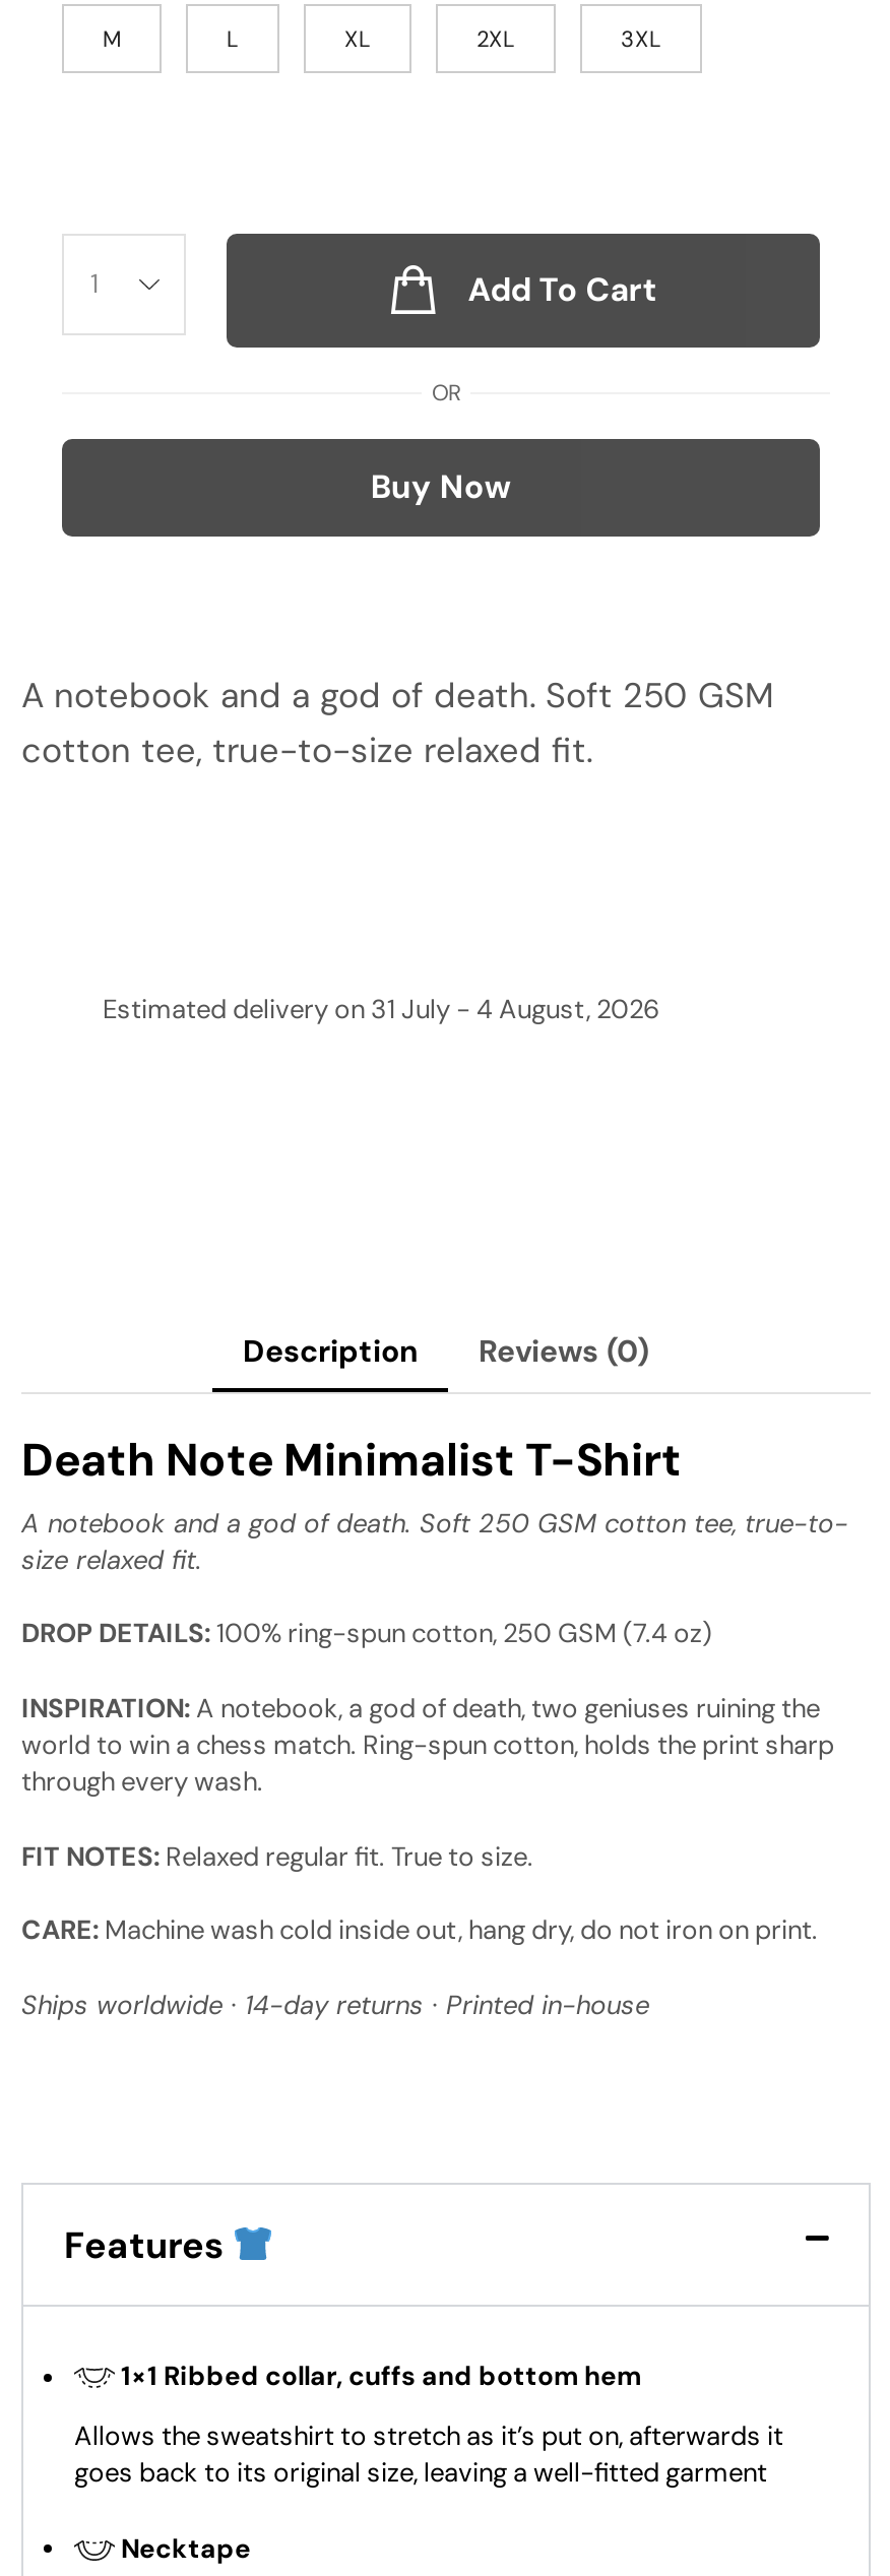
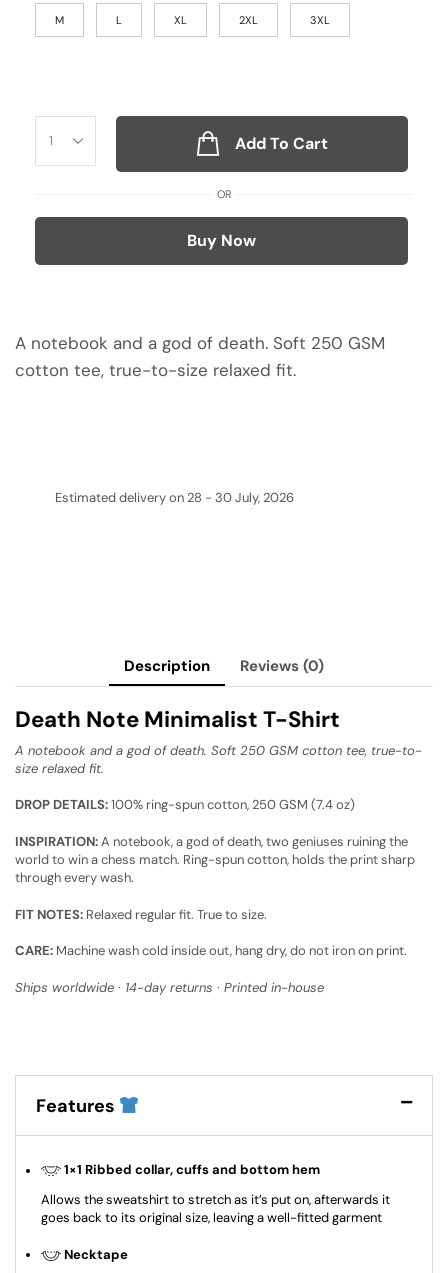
[103,991,659,1026] Estimated delivery on 31 July - 4 August, 2026 -> [55,489,294,506] Estimated delivery on 28 - 30 July, 2026

